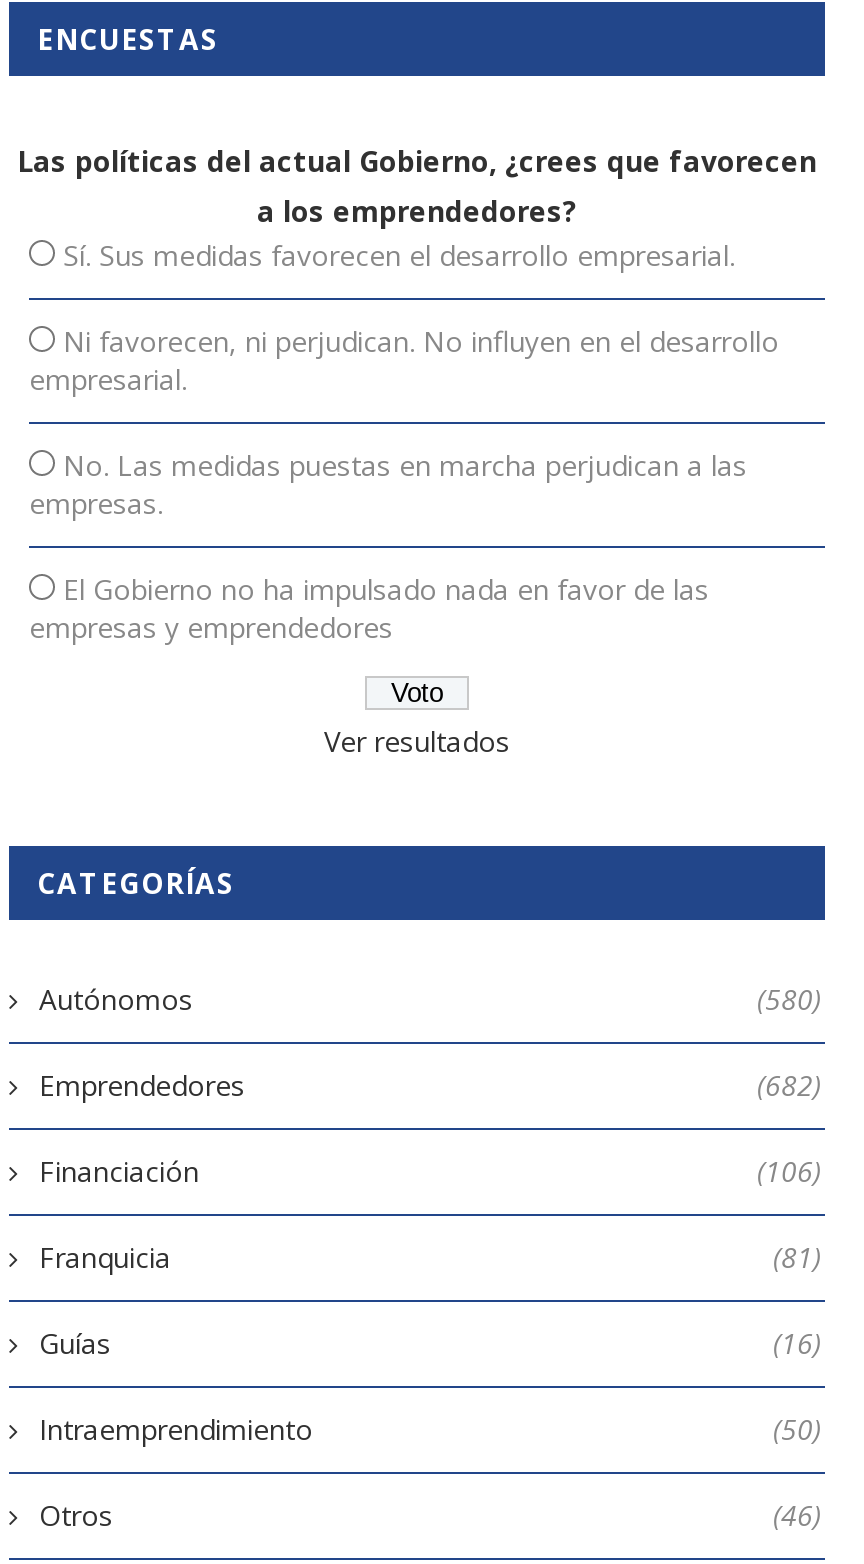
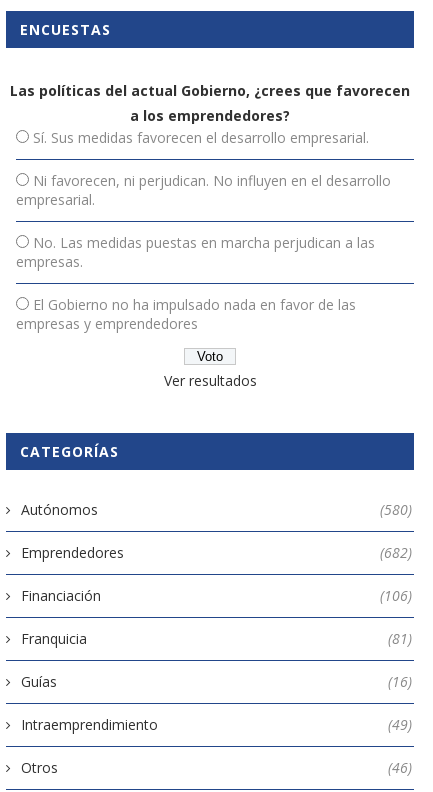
[773,1410,821,1448] (50) -> [388,715,412,734] (49)

